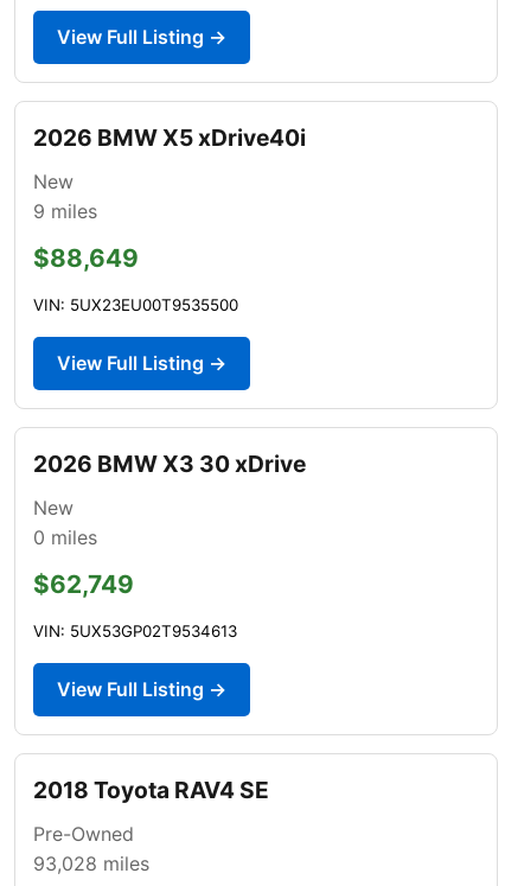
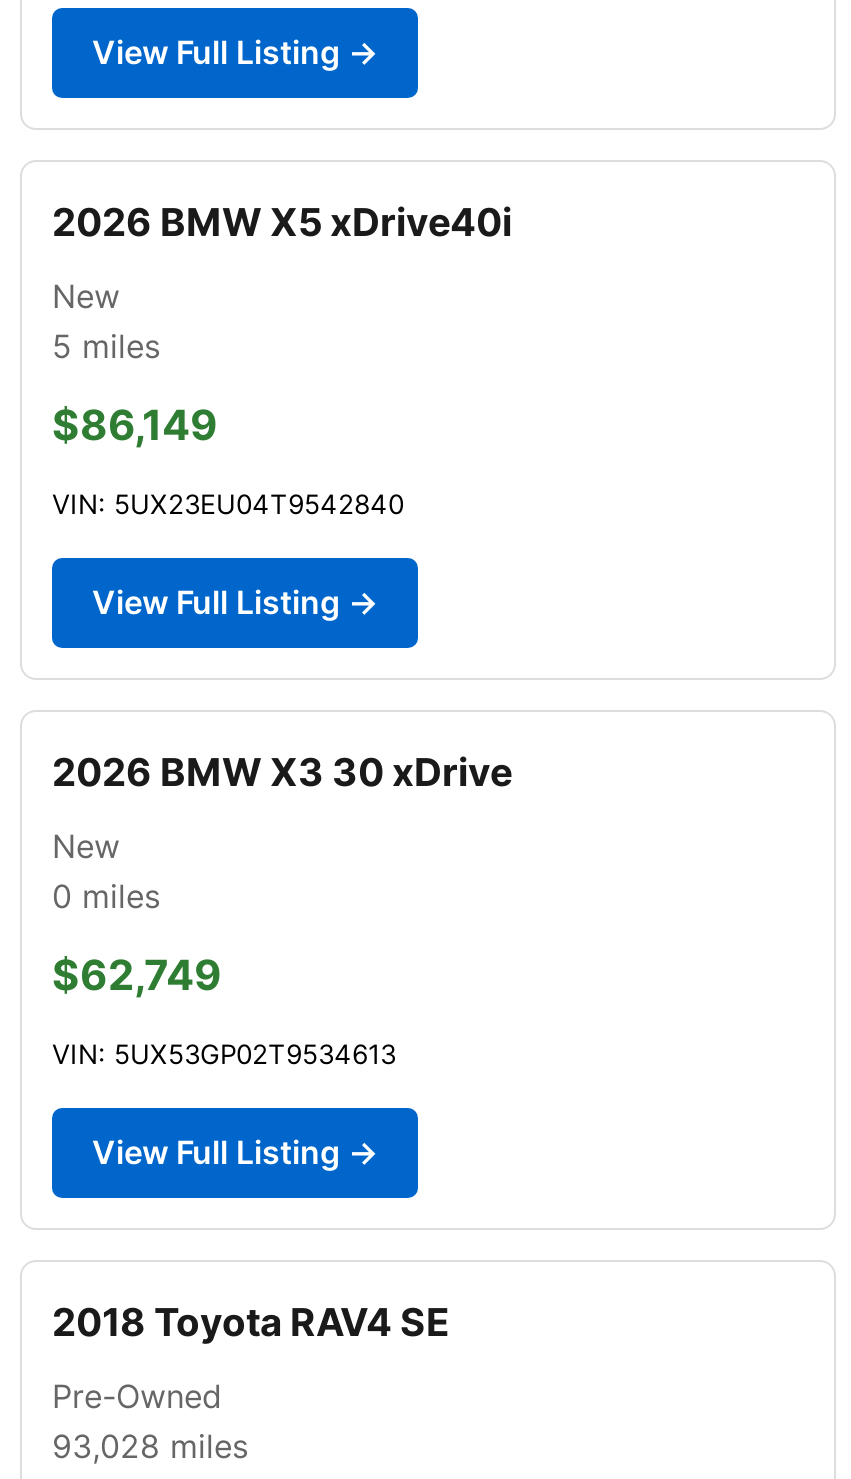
[33,199,97,223] 9 miles -> [52,326,160,366] 5 miles
[33,243,139,273] $88,649 -> [52,400,218,450] $86,149
[33,295,238,314] VIN: 5UX23EU00T9535500 -> [52,488,404,520] VIN: 5UX23EU04T9542840

